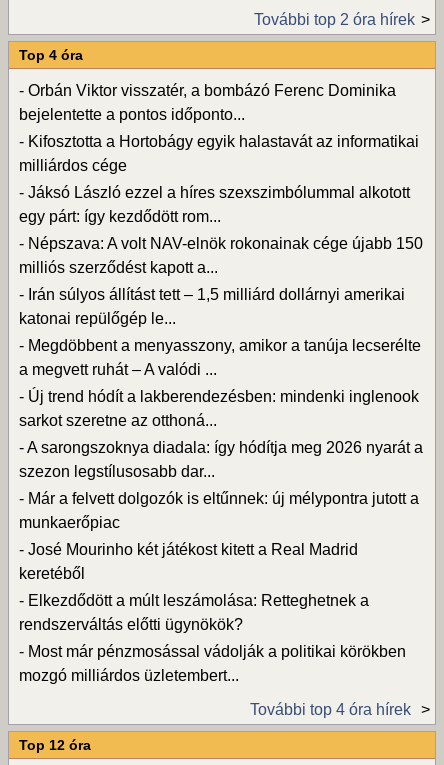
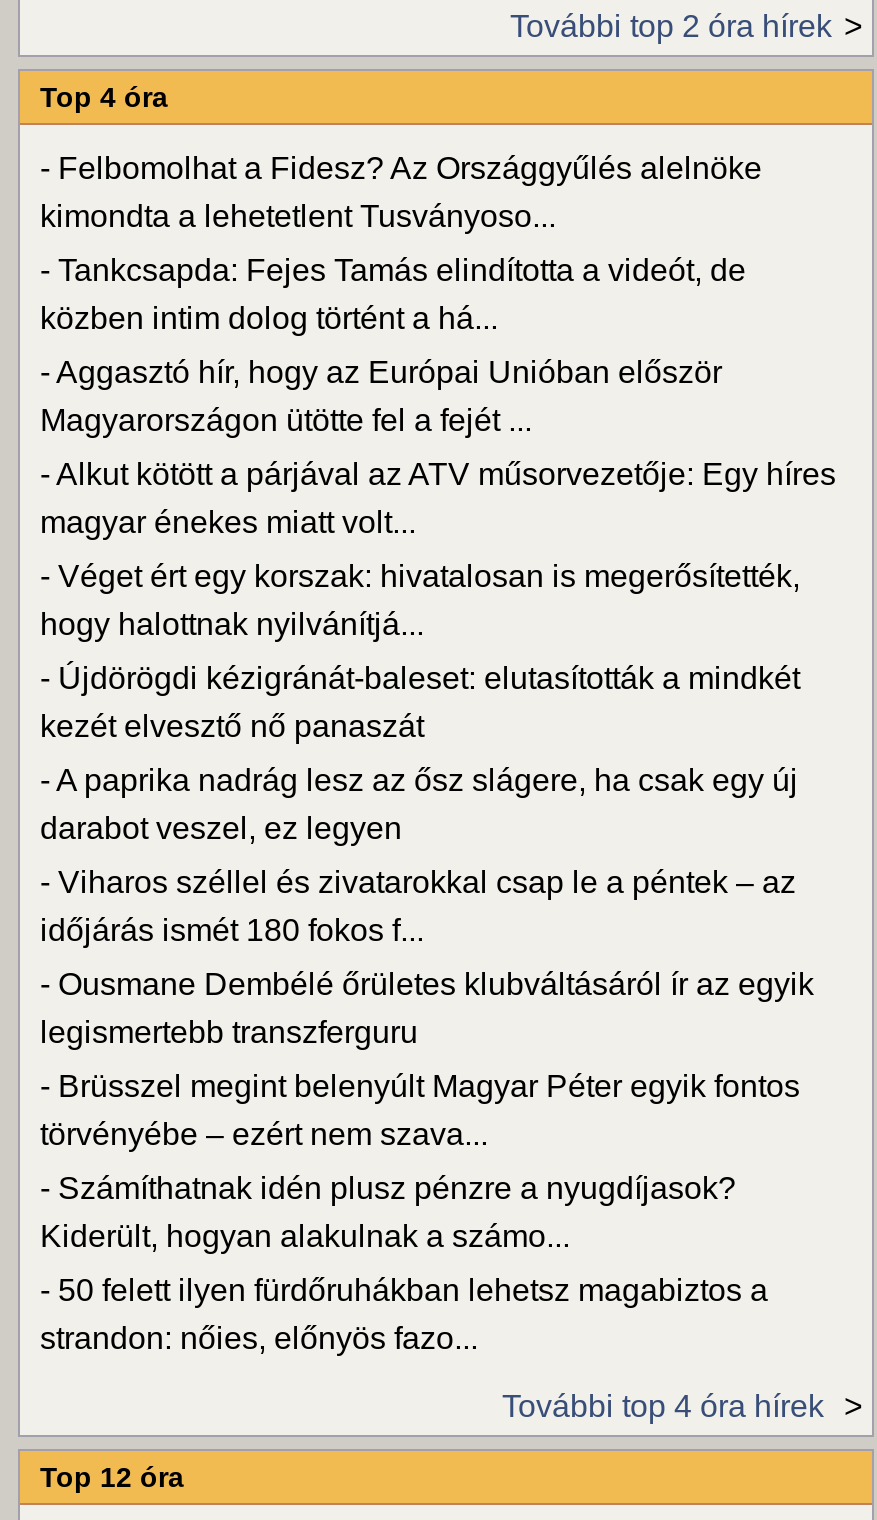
[19,82,396,123] - Orbán Viktor visszatér, a bombázó Ferenc Dominika | bejelentette a pontos időponto... -> [40,151,762,233] - Felbomolhat a Fidesz? Az Országgyűlés alelnöke | kimondta a lehetetlent Tusványoso...
[19,133,419,174] - Kifosztotta a Hortobágy egyik halastavát az informatikai | milliárdos cége -> [40,253,746,335] - Tankcsapda: Fejes Tamás elindította a videót, de | közben intim dolog történt a há...
[19,184,410,225] - Jáksó László ezzel a híres szexszimbólummal alkotott | egy párt: így kezdődött rom... -> [40,355,722,437] - Aggasztó hír, hogy az Európai Unióban először | Magyarországon ütötte fel a fejét ...
[19,235,423,276] - Népszava: A volt NAV-elnök rokonainak cége újabb 150 | milliós szerződést kapott a... -> [40,457,836,539] - Alkut kötött a párjával az ATV műsorvezetője: Egy híres | magyar énekes miatt volt...
[19,286,405,327] - Irán súlyos állítást tett – 1,5 milliárd dollárnyi amerikai | katonai repülőgép le... -> [40,559,800,641] - Véget ért egy korszak: hivatalosan is megerősítették, | hogy halottnak nyilvánítjá...
[19,337,421,378] - Megdöbbent a menyasszony, amikor a tanúja lecserélte | a megvett ruhát – A valódi ... -> [40,661,800,743] - Újdörögdi kézigránát-baleset: elutasították a mindkét | kezét elvesztő nő panaszát
[19,388,419,429] - Új trend hódít a lakberendezésben: mindenki inglenook | sarkot szeretne az otthoná... -> [40,763,798,845] - A paprika nadrág lesz az ősz slágere, ha csak egy új | darabot veszel, ez legyen
[19,439,423,480] - A sarongszoknya diadala: így hódítja meg 2026 nyarát a | szezon legstílusosabb dar... -> [40,865,796,947] - Viharos széllel és zivatarokkal csap le a péntek – az | időjárás ismét 180 fokos f...
[19,490,419,531] - Már a felvett dolgozók is eltűnnek: új mélypontra jutott a | munkaerőpiac -> [40,967,814,1049] - Ousmane Dembélé őrületes klubváltásáról ír az egyik | legismertebb transzferguru
[19,541,358,582] - José Mourinho két játékost kitett a Real Madrid | keretéből -> [40,1069,800,1151] - Brüsszel megint belenyúlt Magyar Péter egyik fontos | törvényébe – ezért nem szava...
[19,592,369,633] - Elkezdődött a múlt leszámolása: Retteghetnek a | rendszerváltás előtti ügynökök? -> [40,1171,736,1253] - Számíthatnak idén plusz pénzre a nyugdíjasok? | Kiderült, hogyan alakulnak a számo...
[19,643,406,684] - Most már pénzmosással vádolják a politikai körökben | mozgó milliárdos üzletembert... -> [40,1273,768,1355] - 50 felett ilyen fürdőruhákban lehetsz magabiztos a | strandon: nőies, előnyös fazo...

